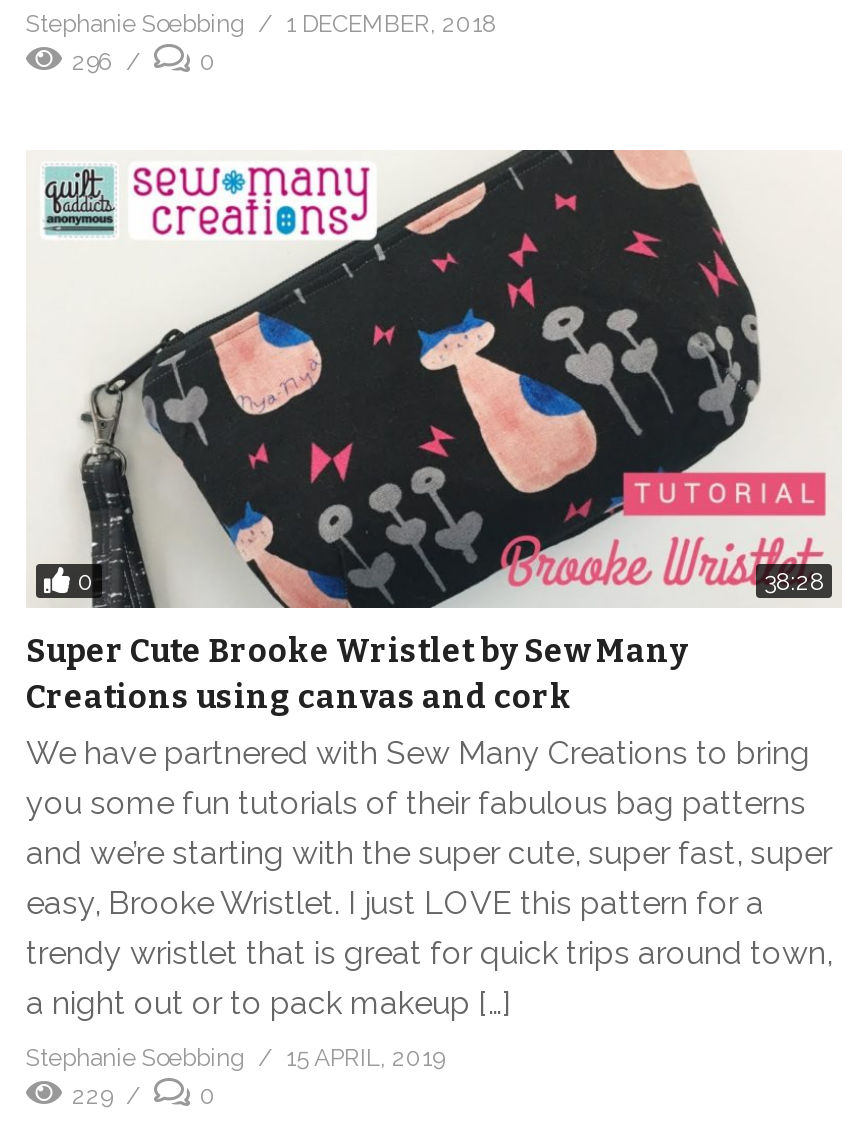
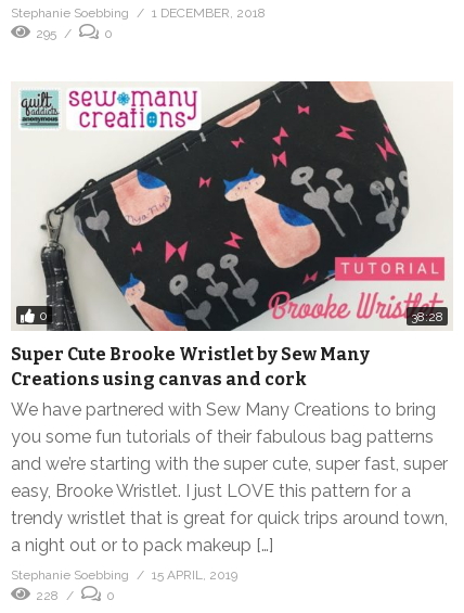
[72,47,112,75] 296 -> [36,26,56,41] 295
[72,1082,112,1110] 229 -> [36,588,59,603] 228

